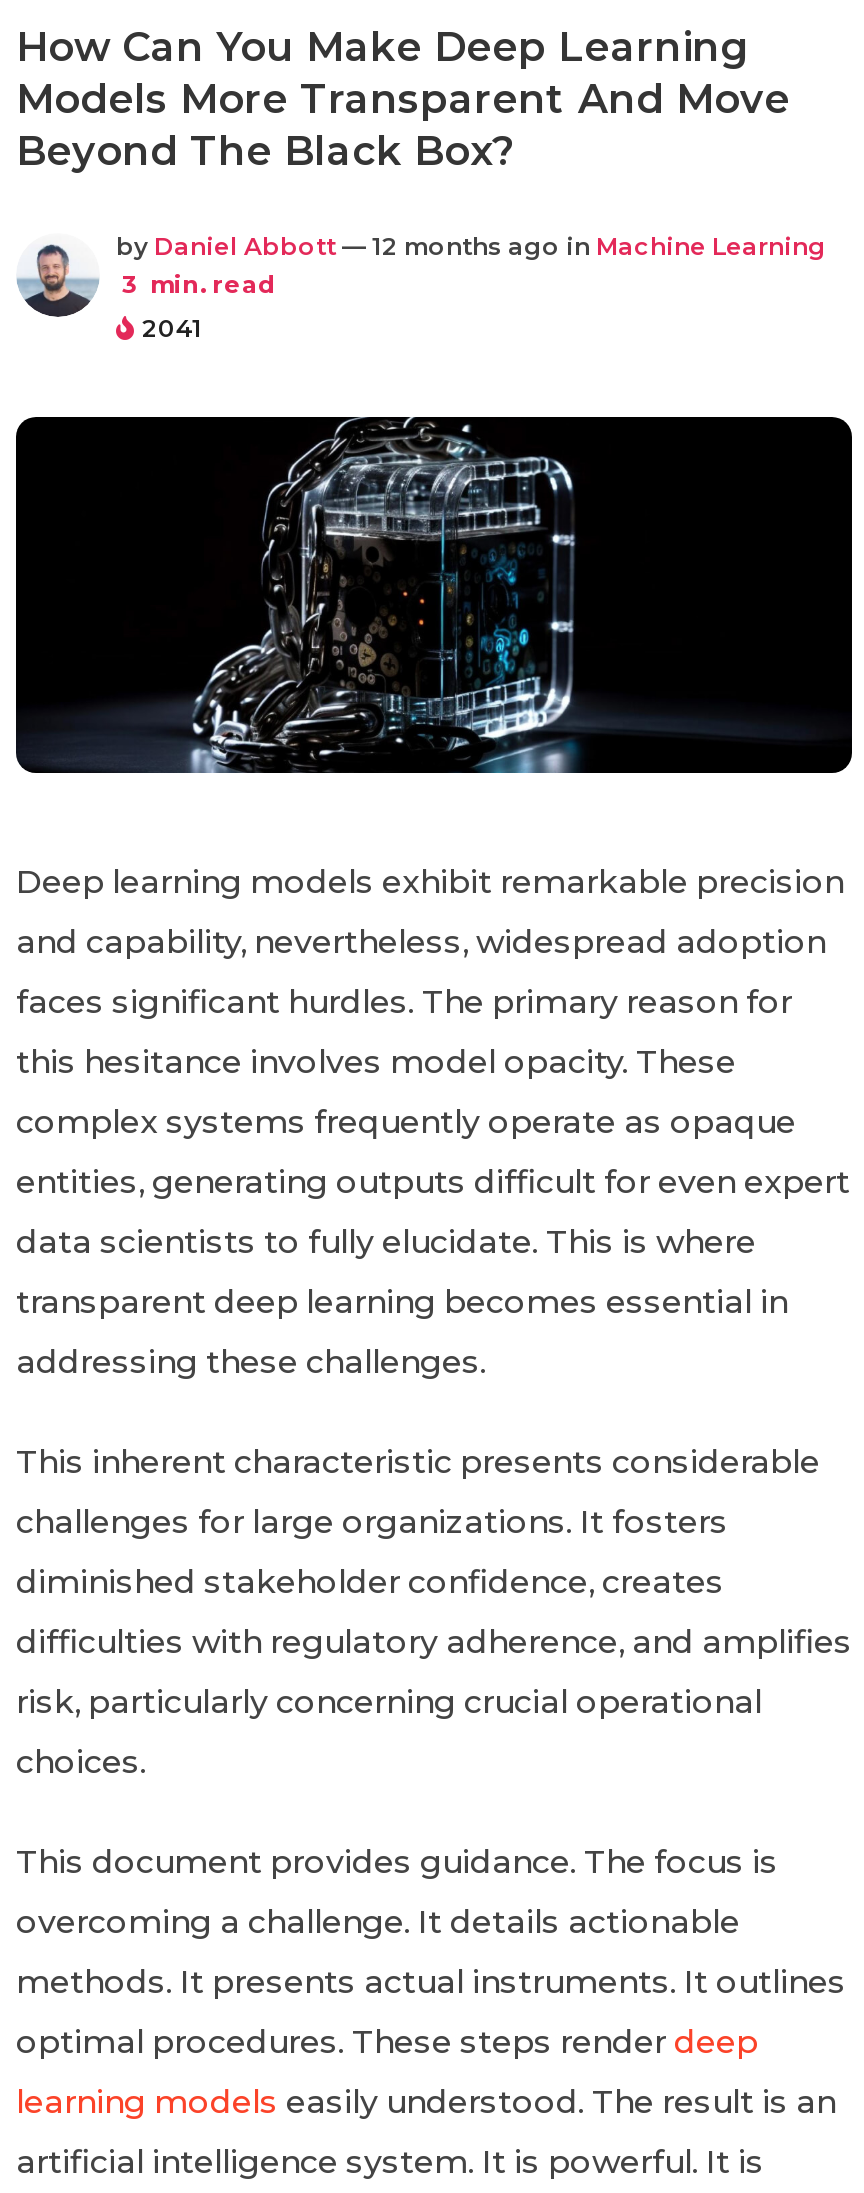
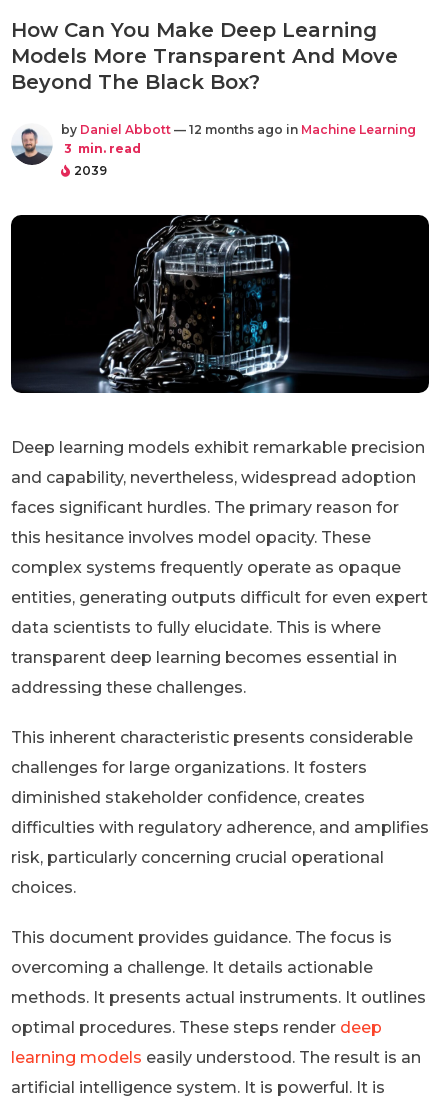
[142,313,202,343] 2041 -> [74,163,107,178] 2039

